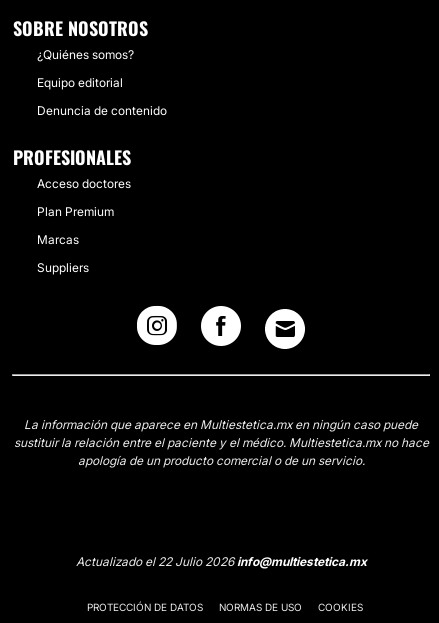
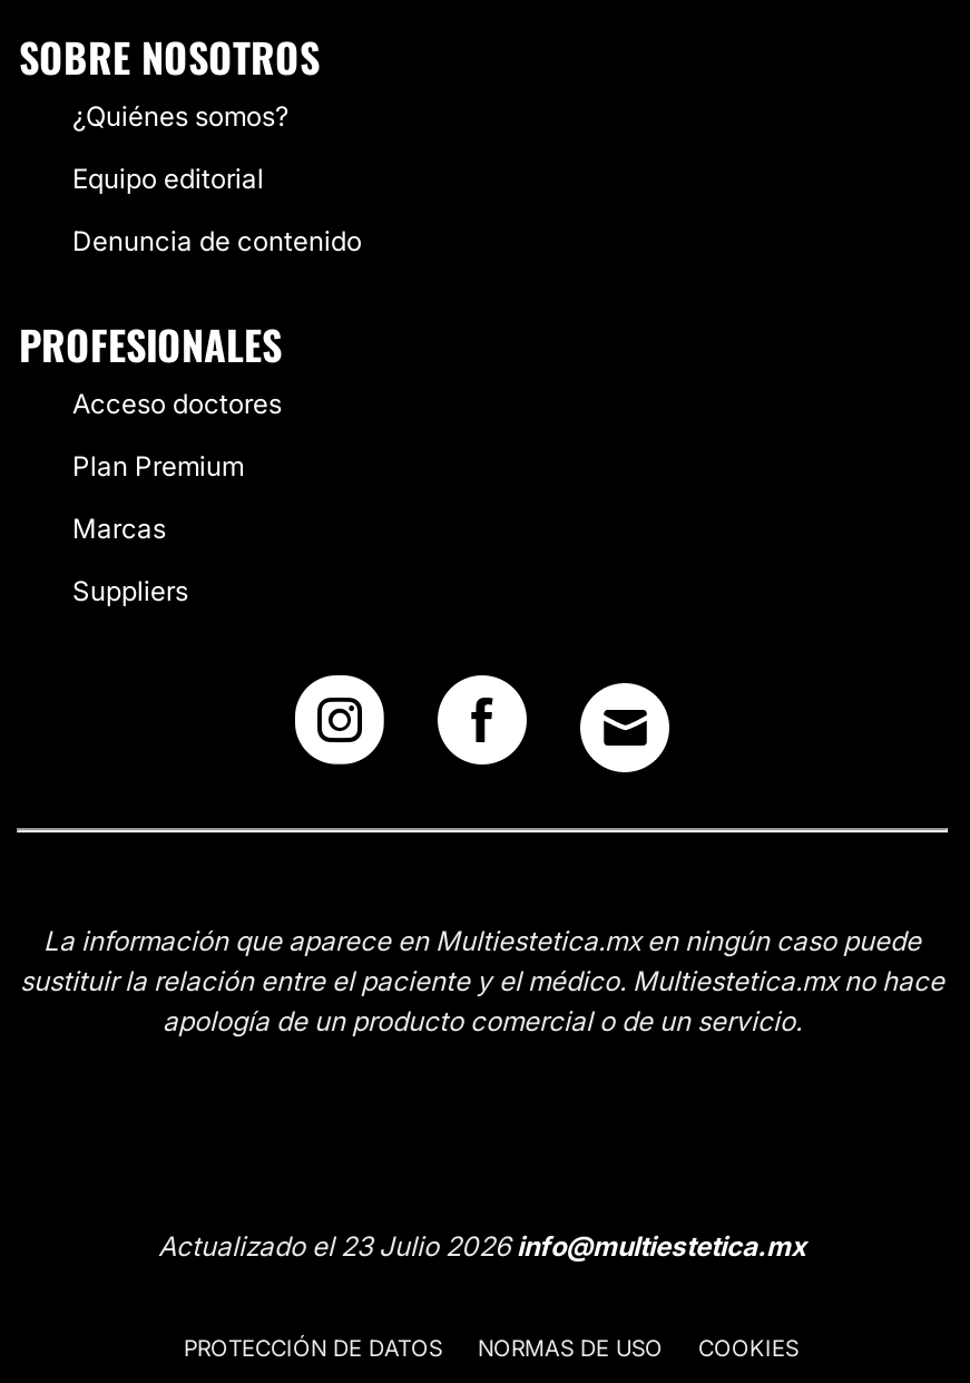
[75,554,366,569] Actualizado el 22 Julio 2026info@multiestetica.mx -> [158,1229,806,1263] Actualizado el 23 Julio 2026info@multiestetica.mx

